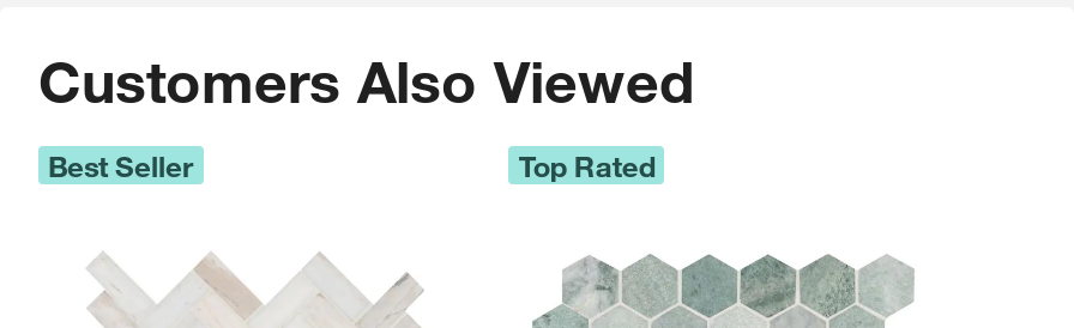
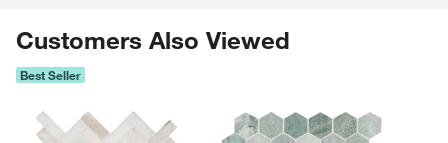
[519,145,655,183] Top Rated -> none

